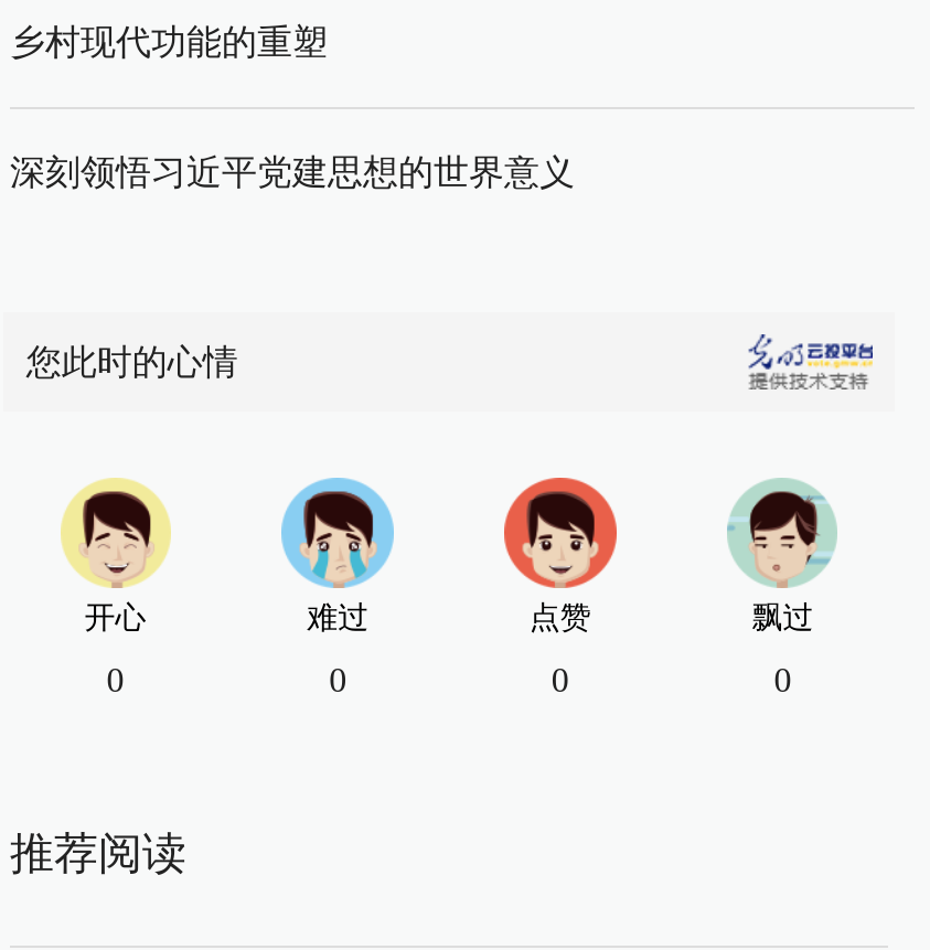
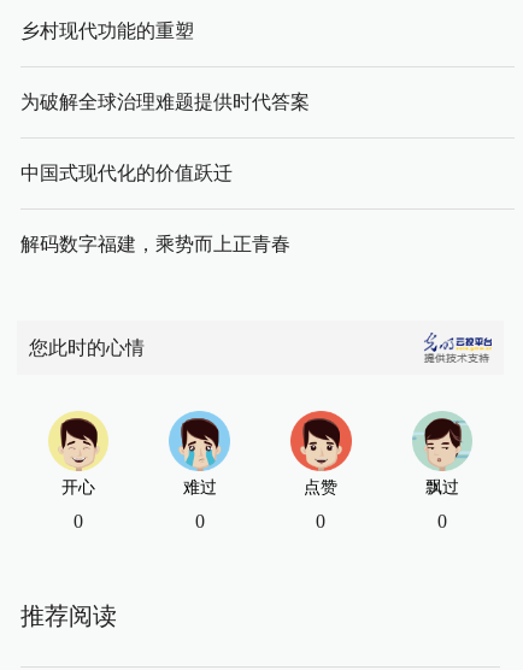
[10,153,575,191] 深刻领悟习近平党建思想的世界意义 -> [20,92,310,254] 为破解全球治理难题提供时代答案 | 中国式现代化的价值跃迁 | 解码数字福建，乘势而上正青春

